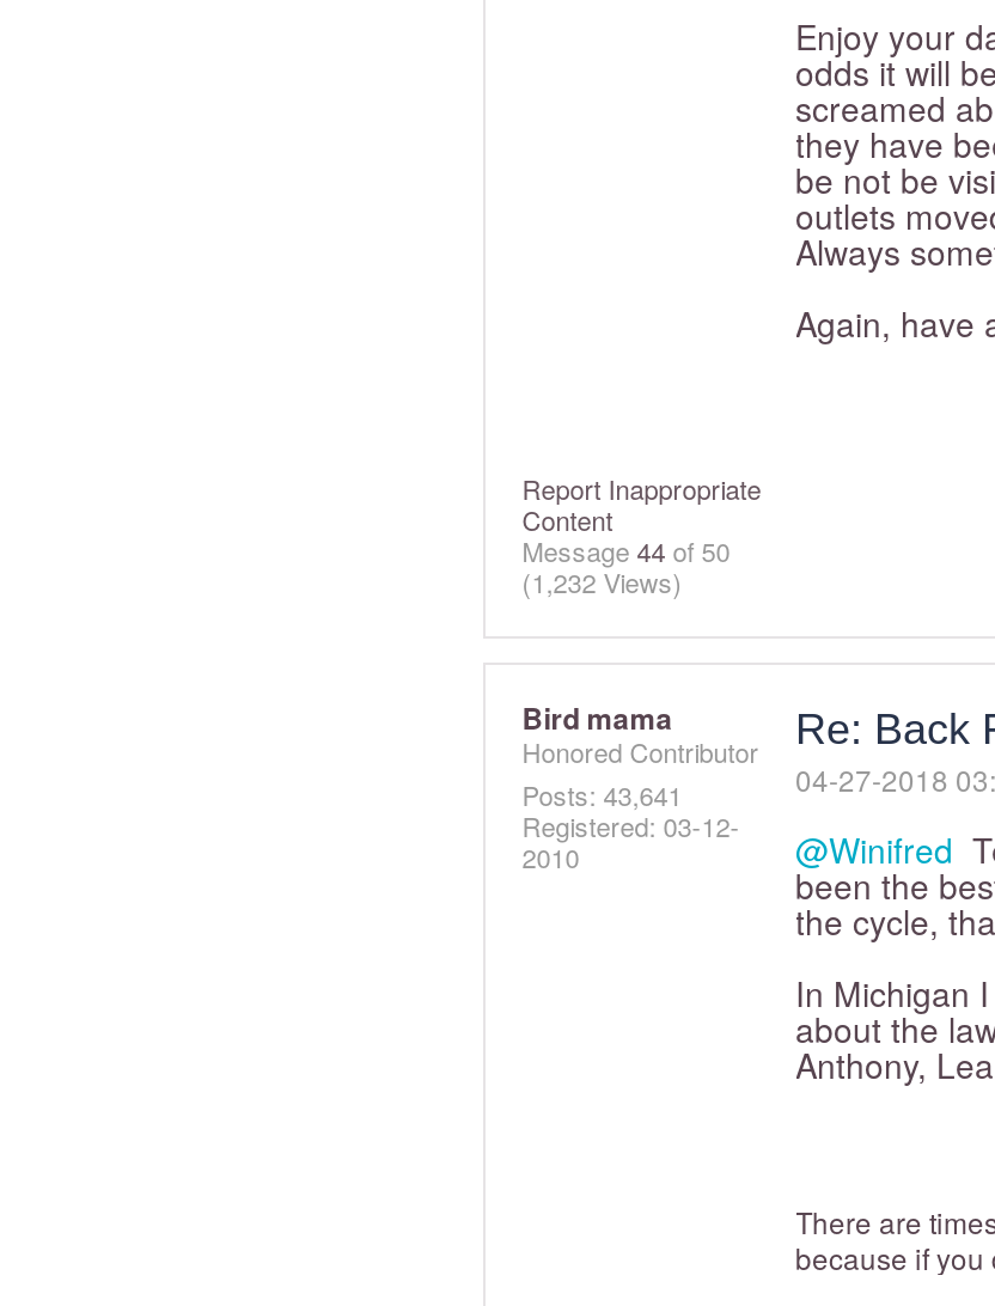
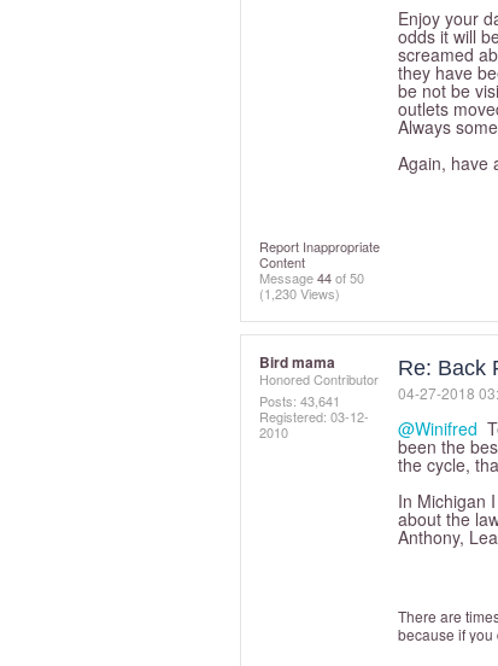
[522,562,682,600] (1,232 Views) -> [259,284,340,303] (1,230 Views)

